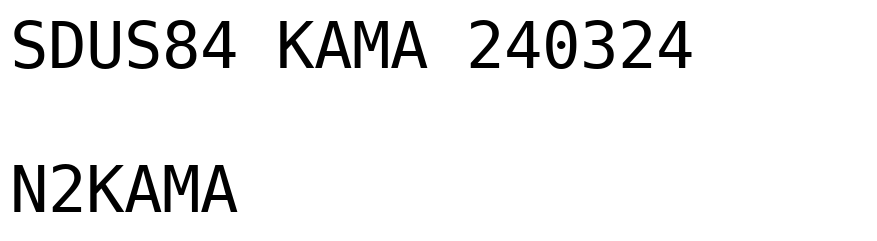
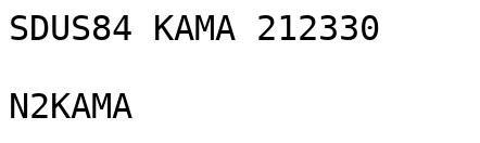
[10,10,694,82] SDUS84 KAMA 240324 -> [9,9,380,48] SDUS84 KAMA 212330

